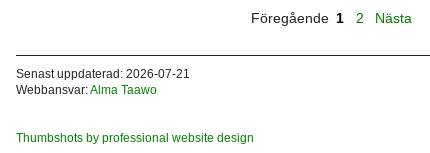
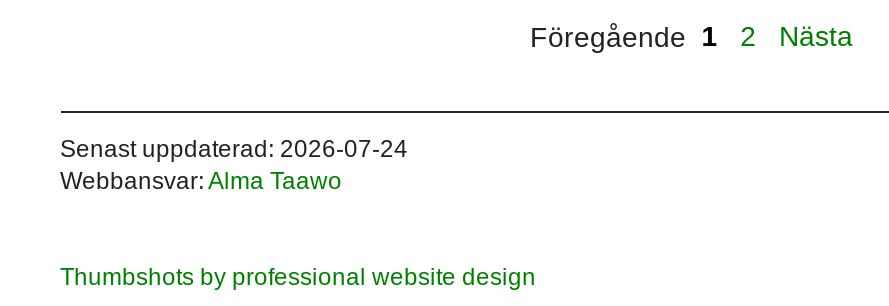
[15,67,189,81] Senast uppdaterad: 2026-07-21 -> [60,135,408,163] Senast uppdaterad: 2026-07-24

